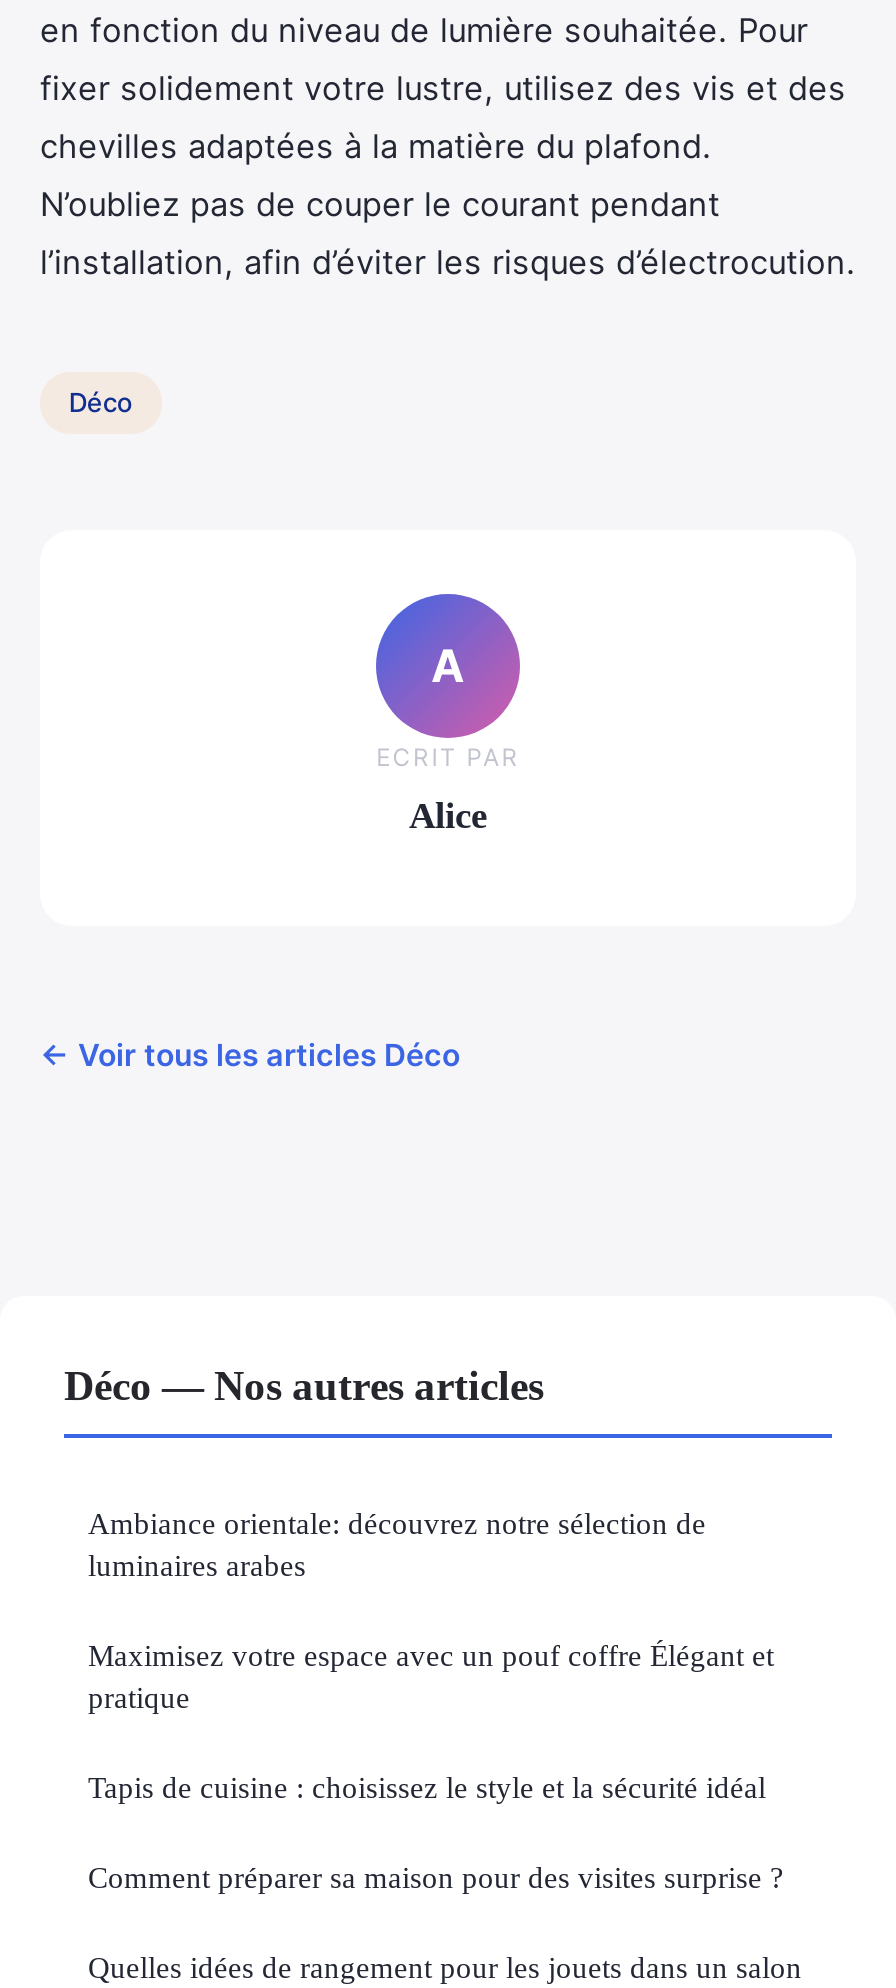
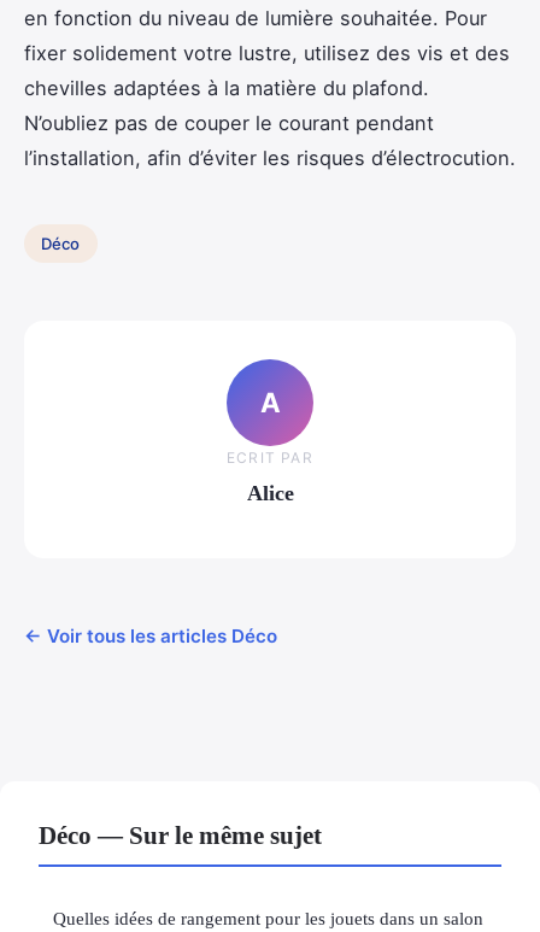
[64,1361,784,1893] Déco — Nos autres articles | Ambiance orientale: découvrez notre sélection de | luminaires arabes | Maximisez votre espace avec un pouf coffre Élégant et | pratique | Tapis de cuisine : choisissez le style et la sécurité idéal | Comment préparer sa maison pour des visites surprise ? -> [39,821,322,849] Déco — Sur le même sujet

